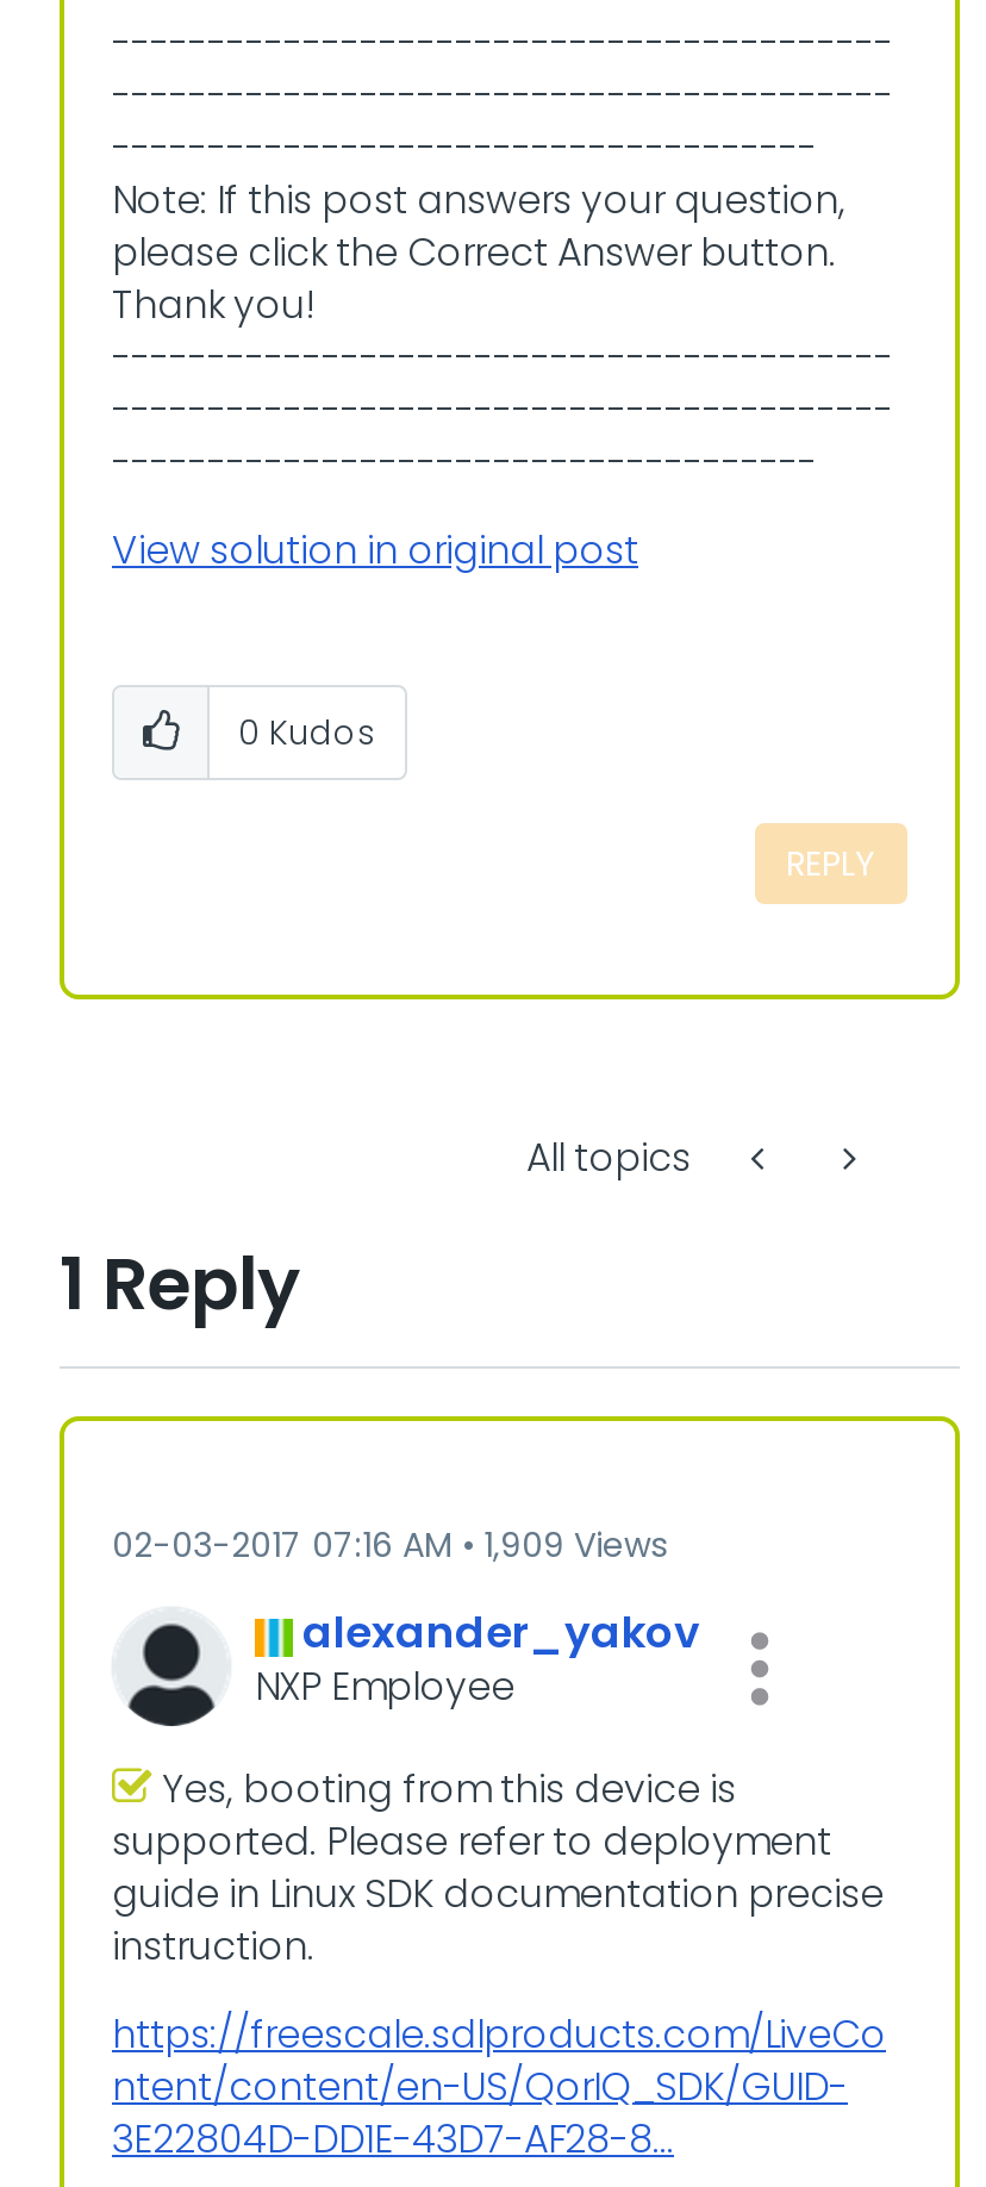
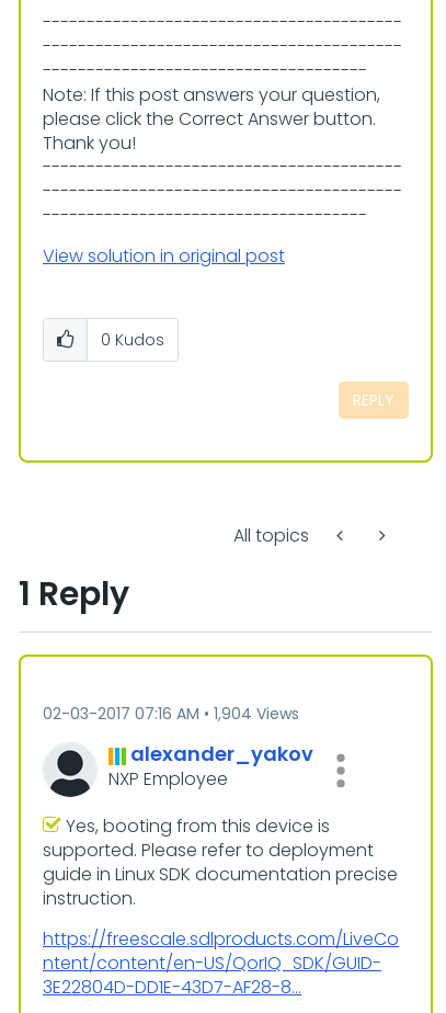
[112,1521,667,1569] 02-03-2017 07:16 AM 1,909 Views -> [43,703,299,725] 02-03-2017 07:16 AM 1,904 Views

